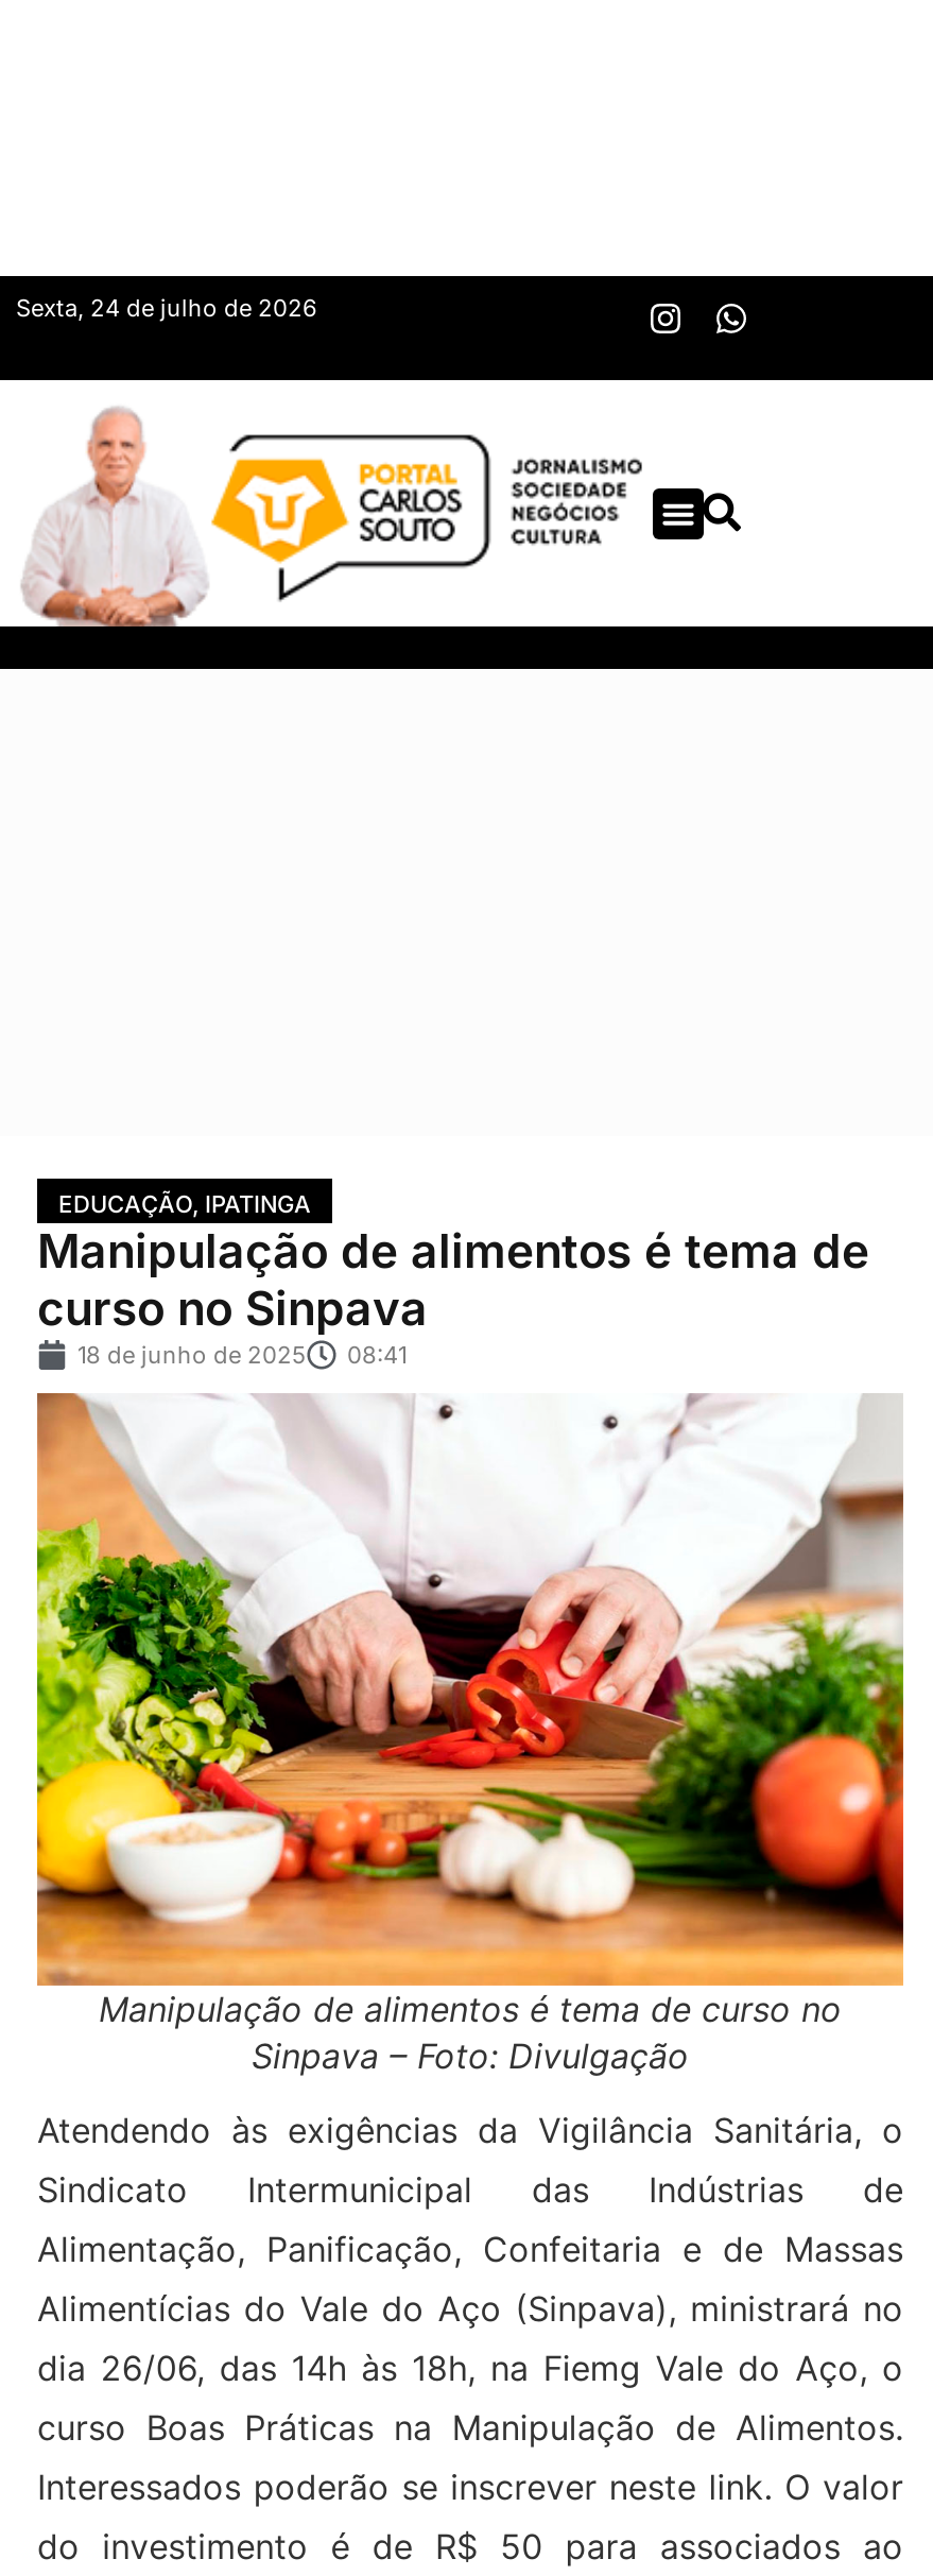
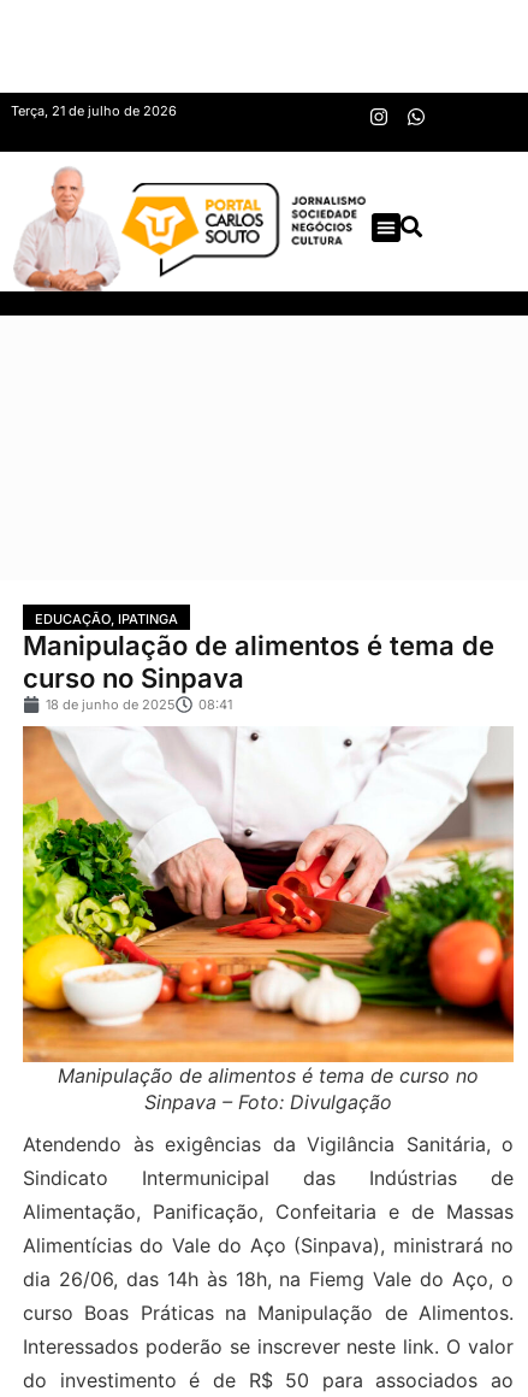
[16,293,317,323] Sexta, 24 de julho de 2026 -> [11,102,177,119] Terça, 21 de julho de 2026

